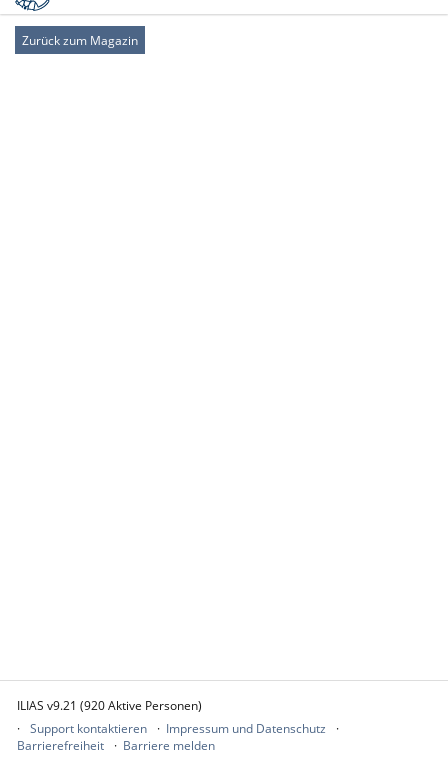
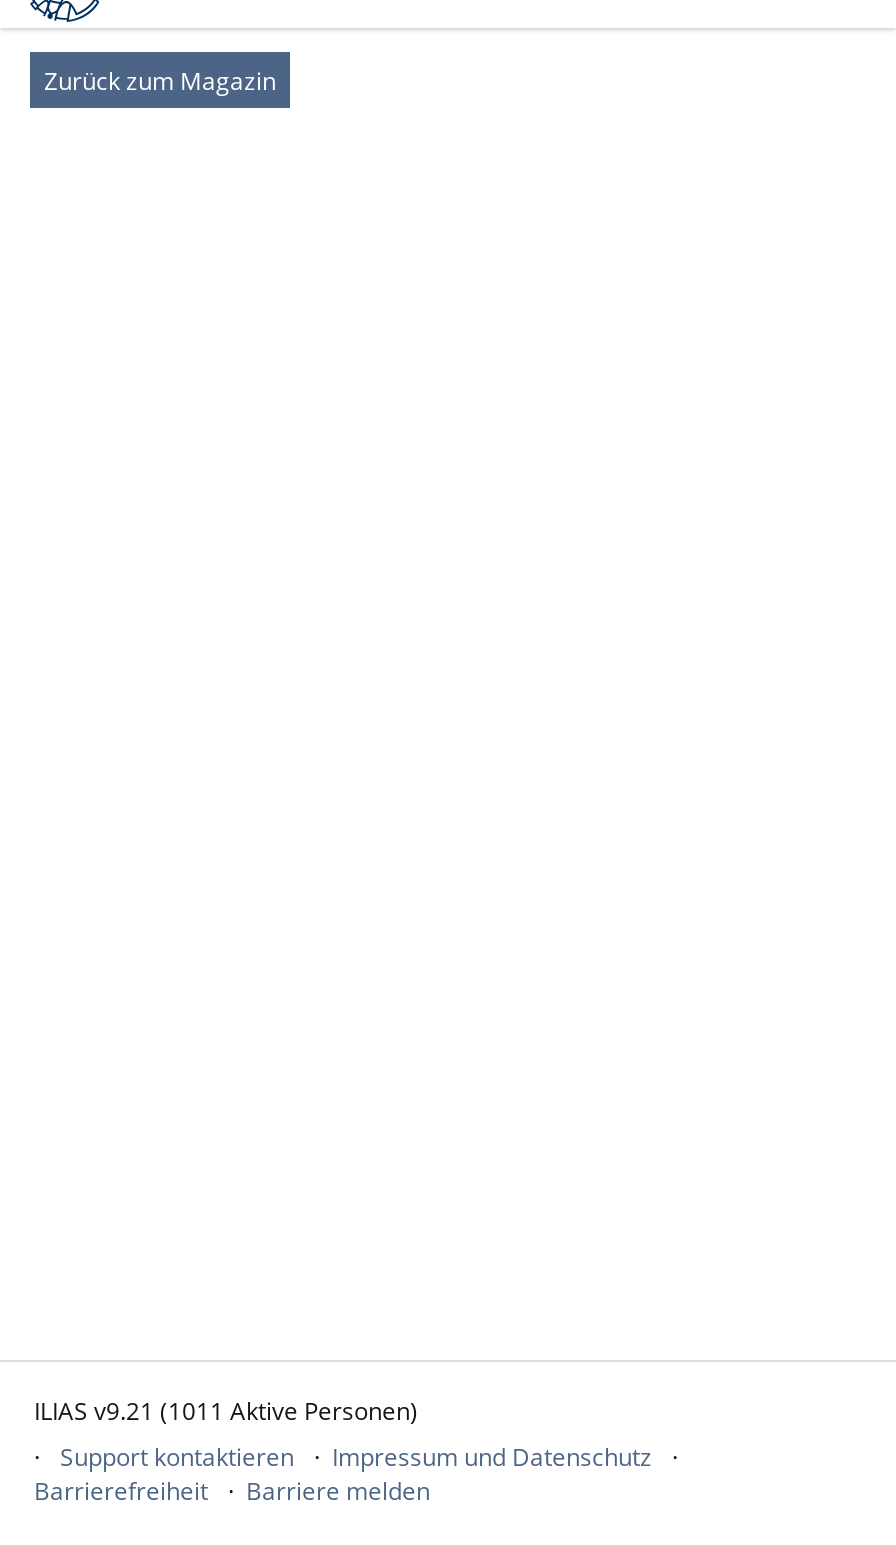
[17,697,202,714] ILIAS v9.21 (920 Aktive Personen) -> [34,1394,418,1428] ILIAS v9.21 (1011 Aktive Personen)

